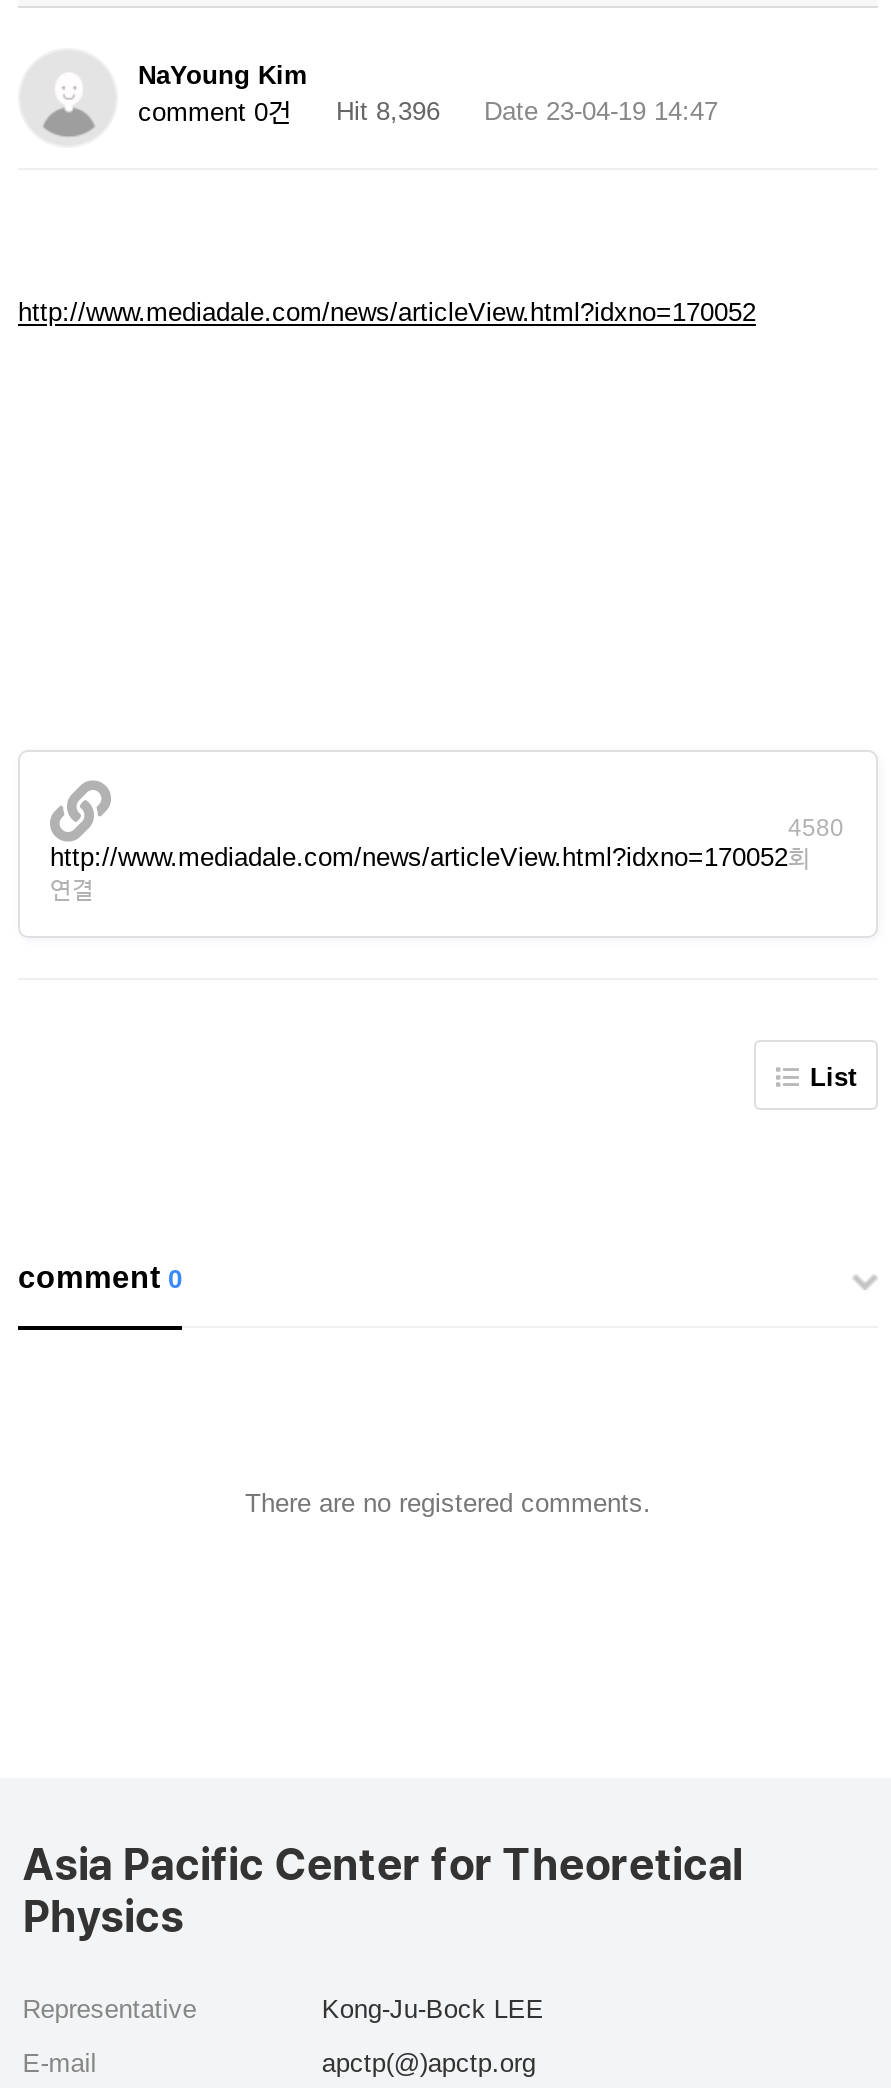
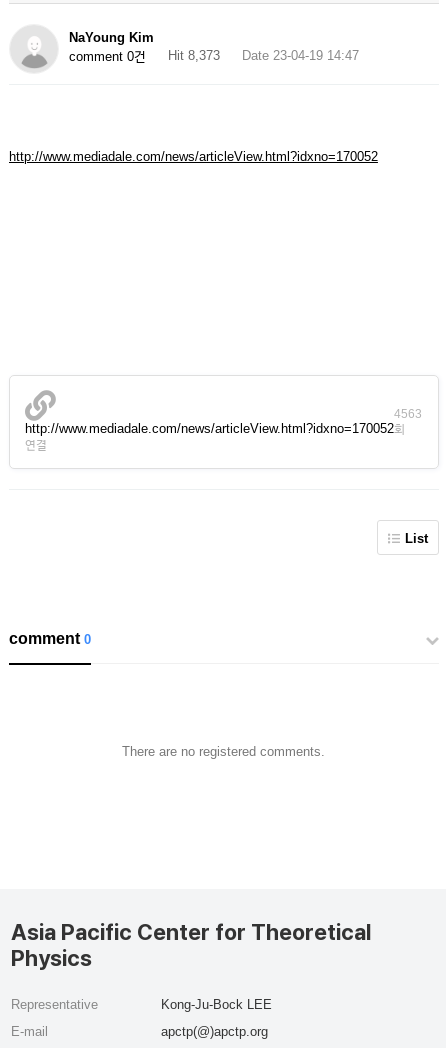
[138,96,718,127] comment 0건 Hit 8,396 Date 23-04-19 14:47 -> [69,48,359,64] comment 0건 Hit 8,373 Date 23-04-19 14:47
[788,814,844,842] 4580 -> [394,407,422,421] 4563

